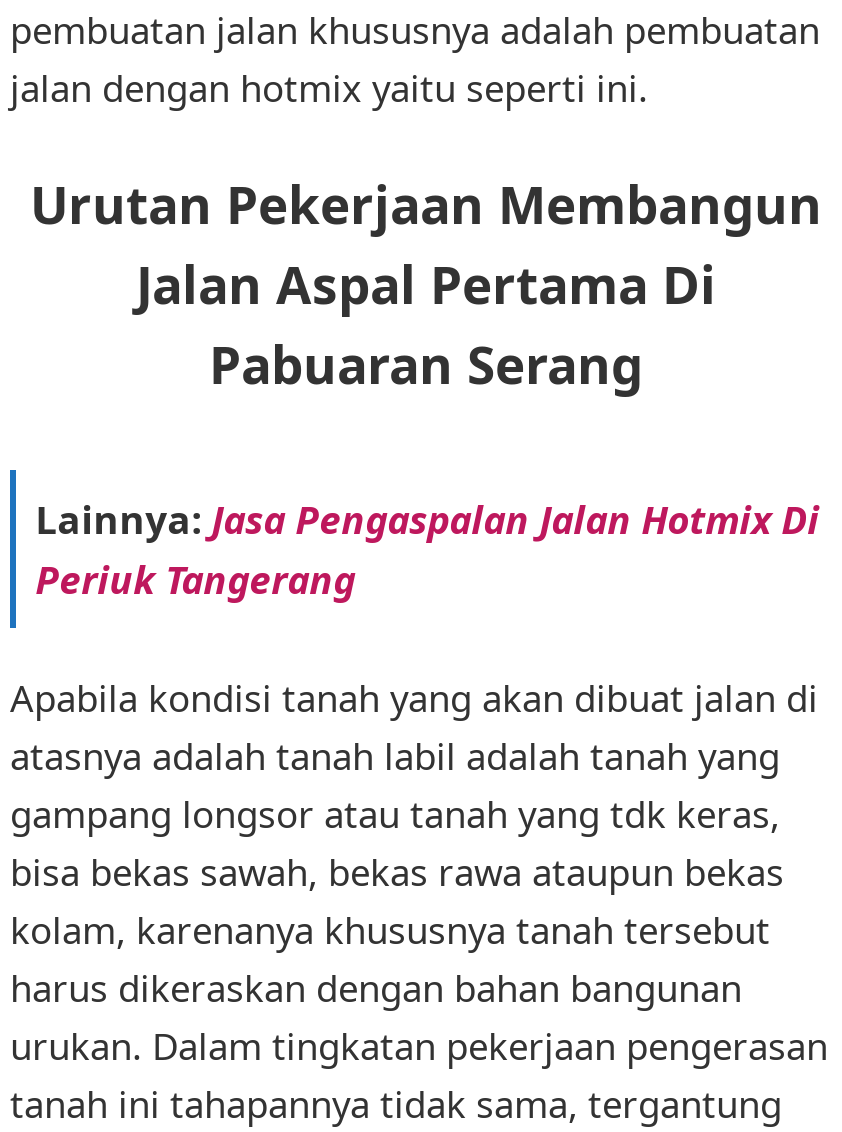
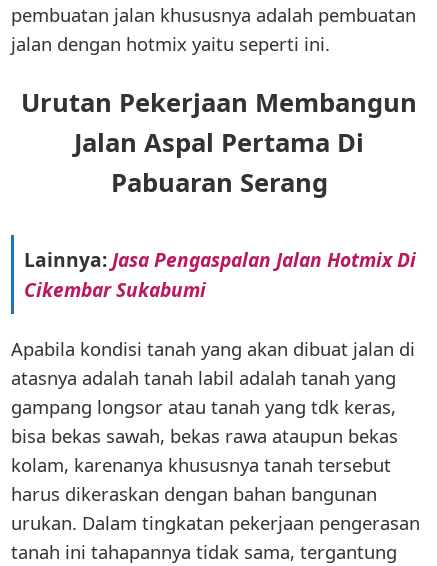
[35,552,355,606] Periuk Tangerang -> [24,276,206,303] Cikembar Sukabumi

